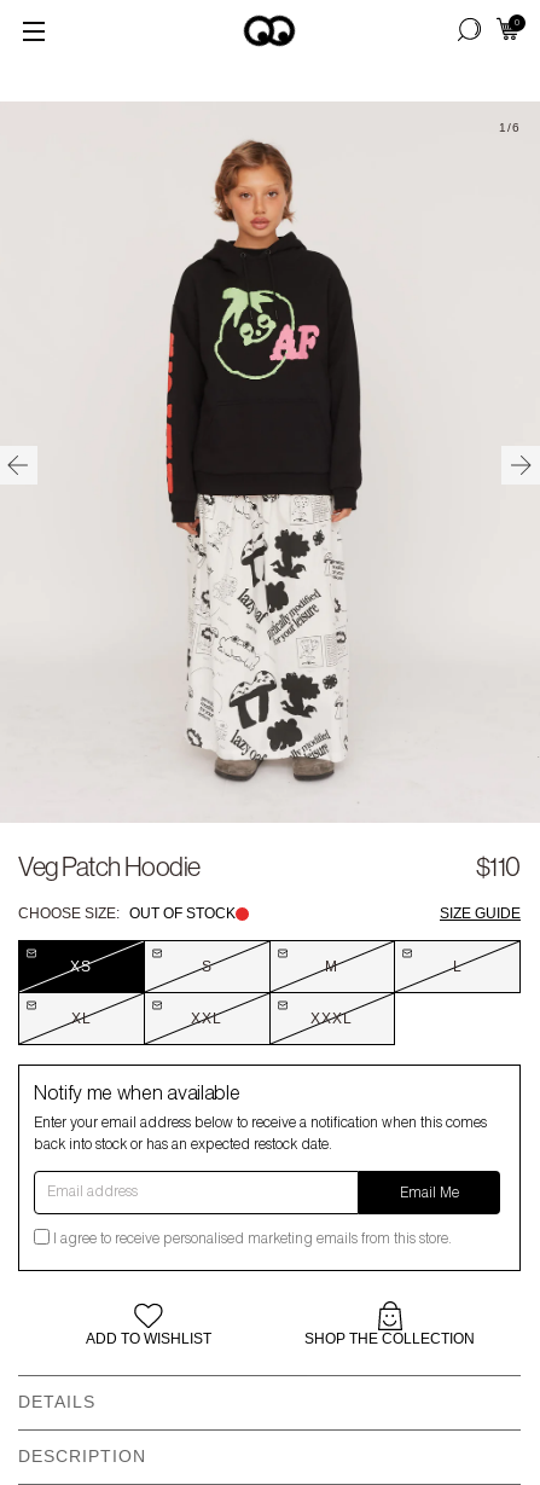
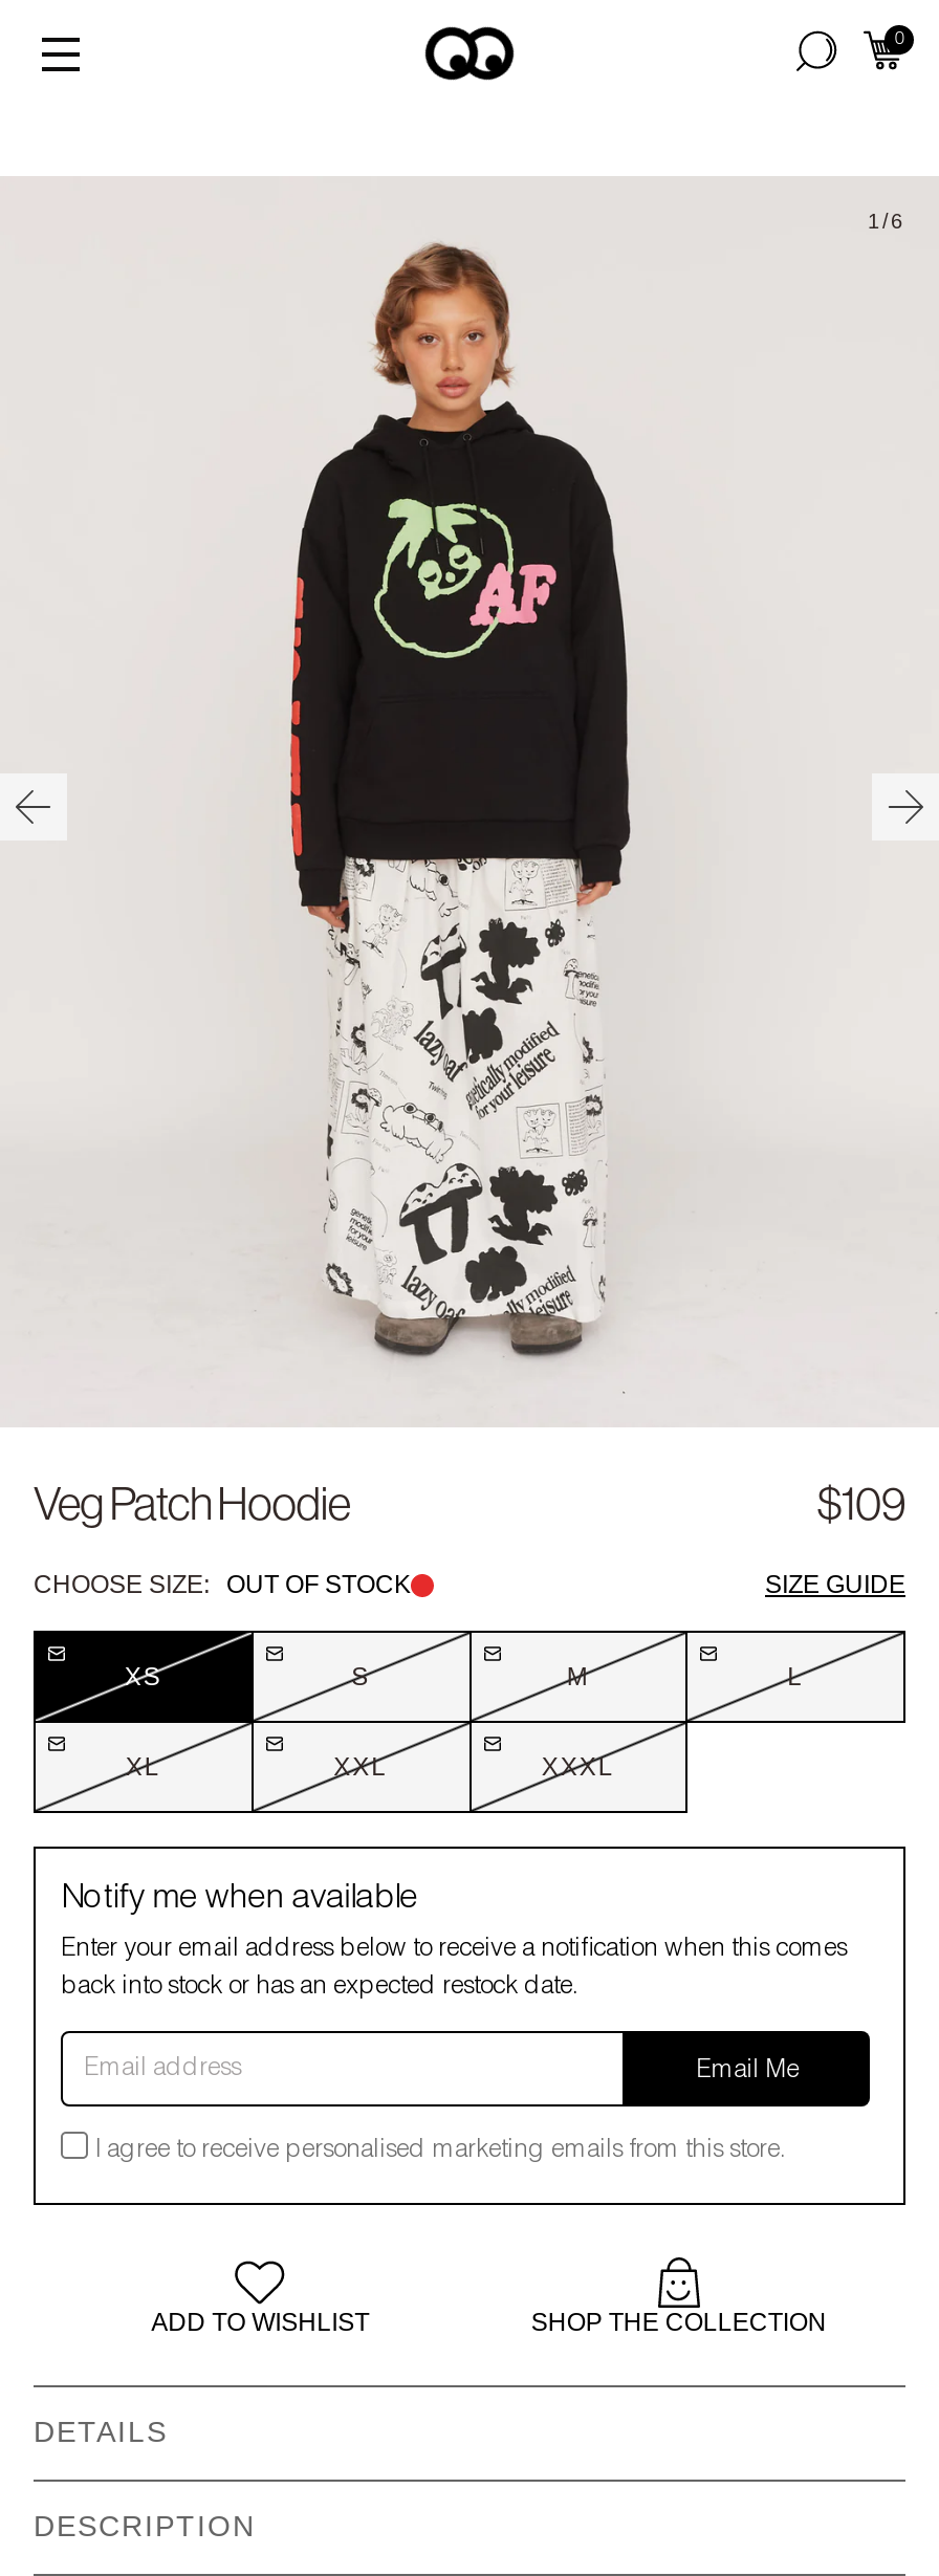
[476,852,521,882] $110 -> [817,1478,905,1531] $109

